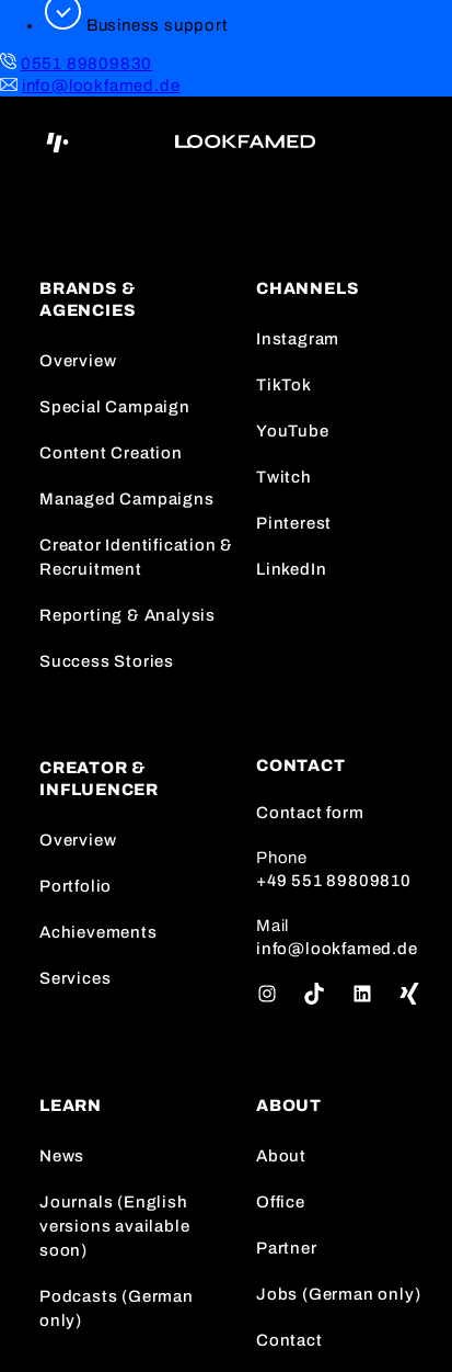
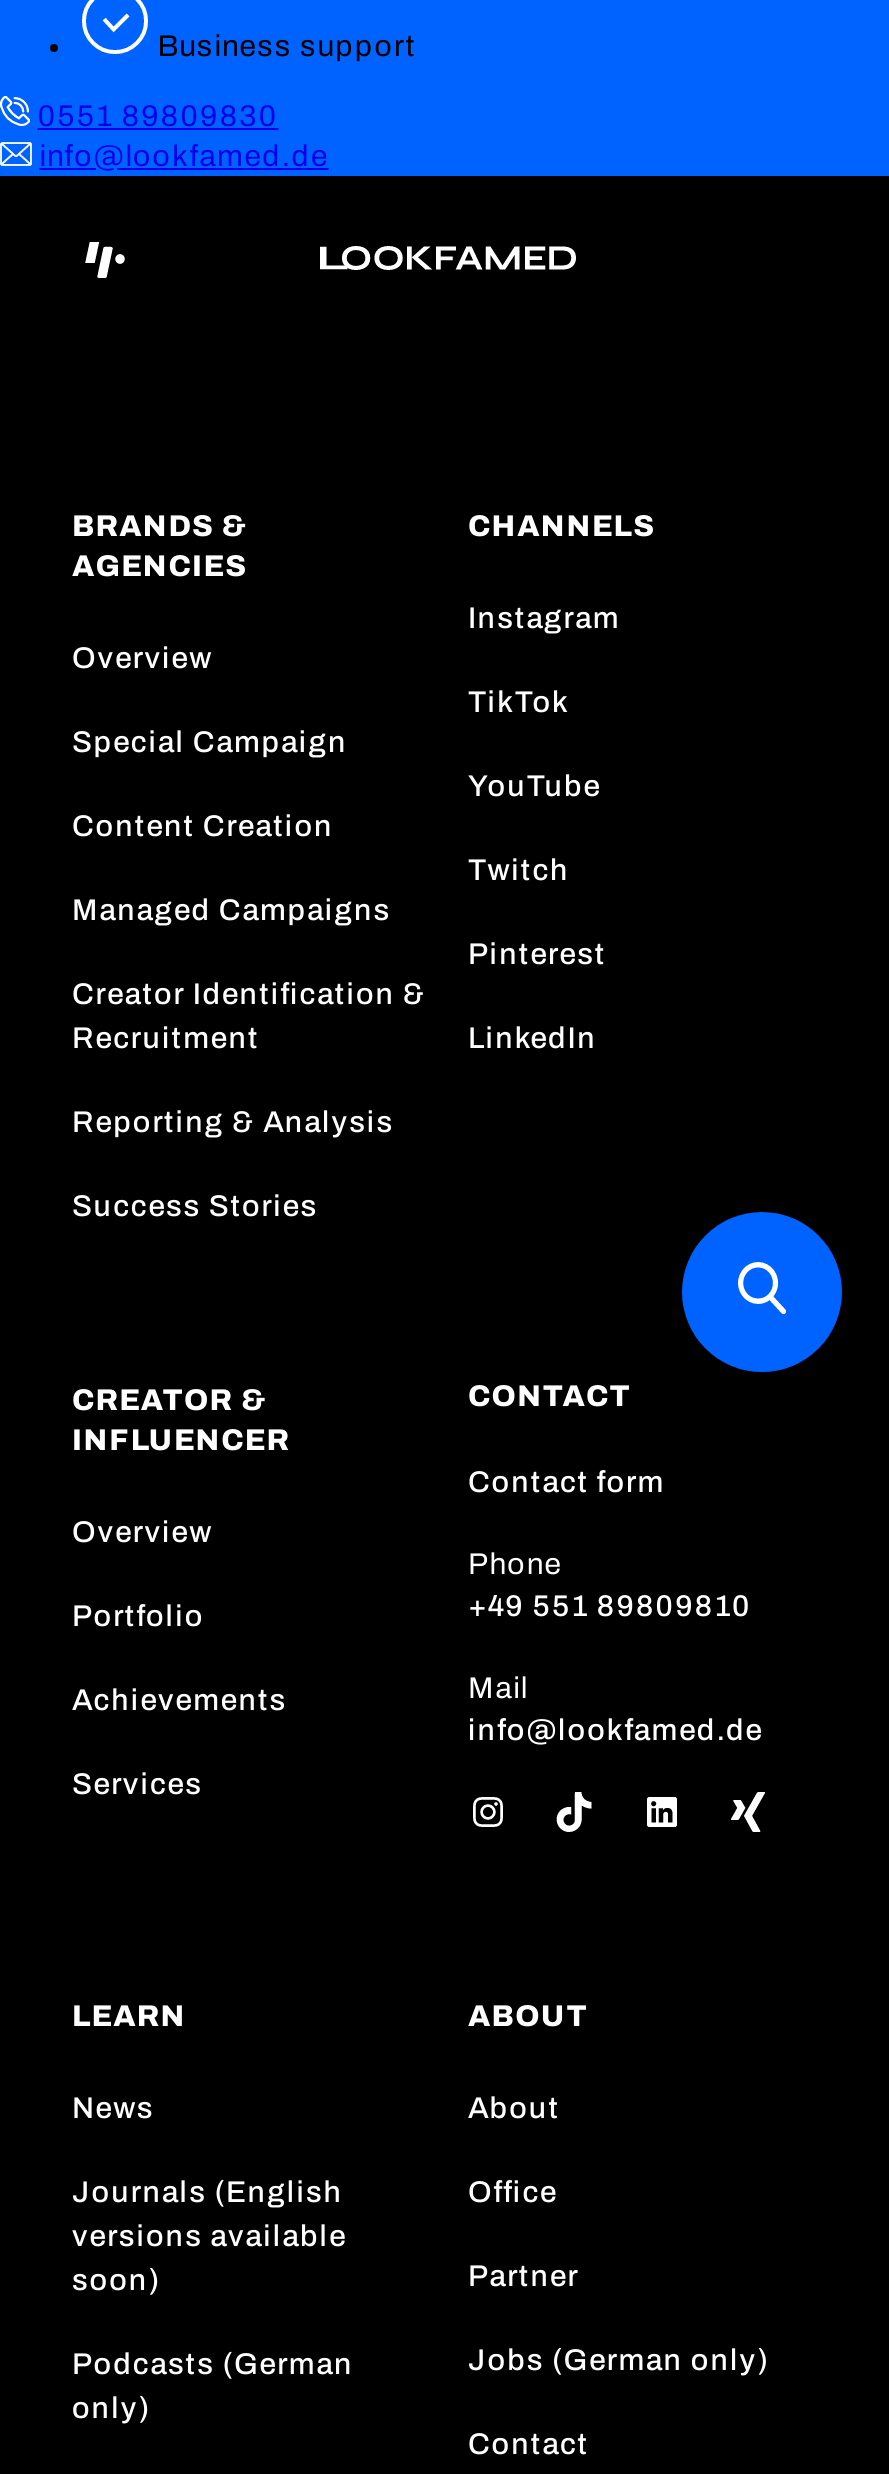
none -> [680,1210,844,1374] [image]

